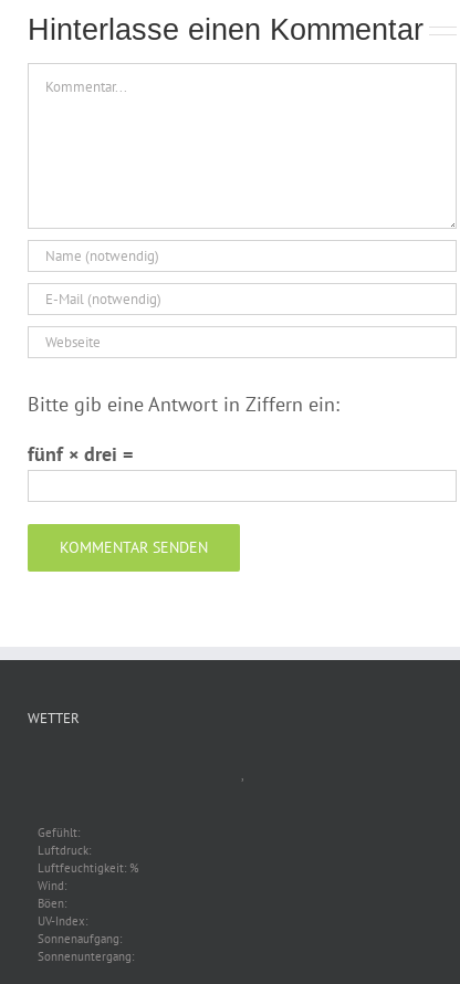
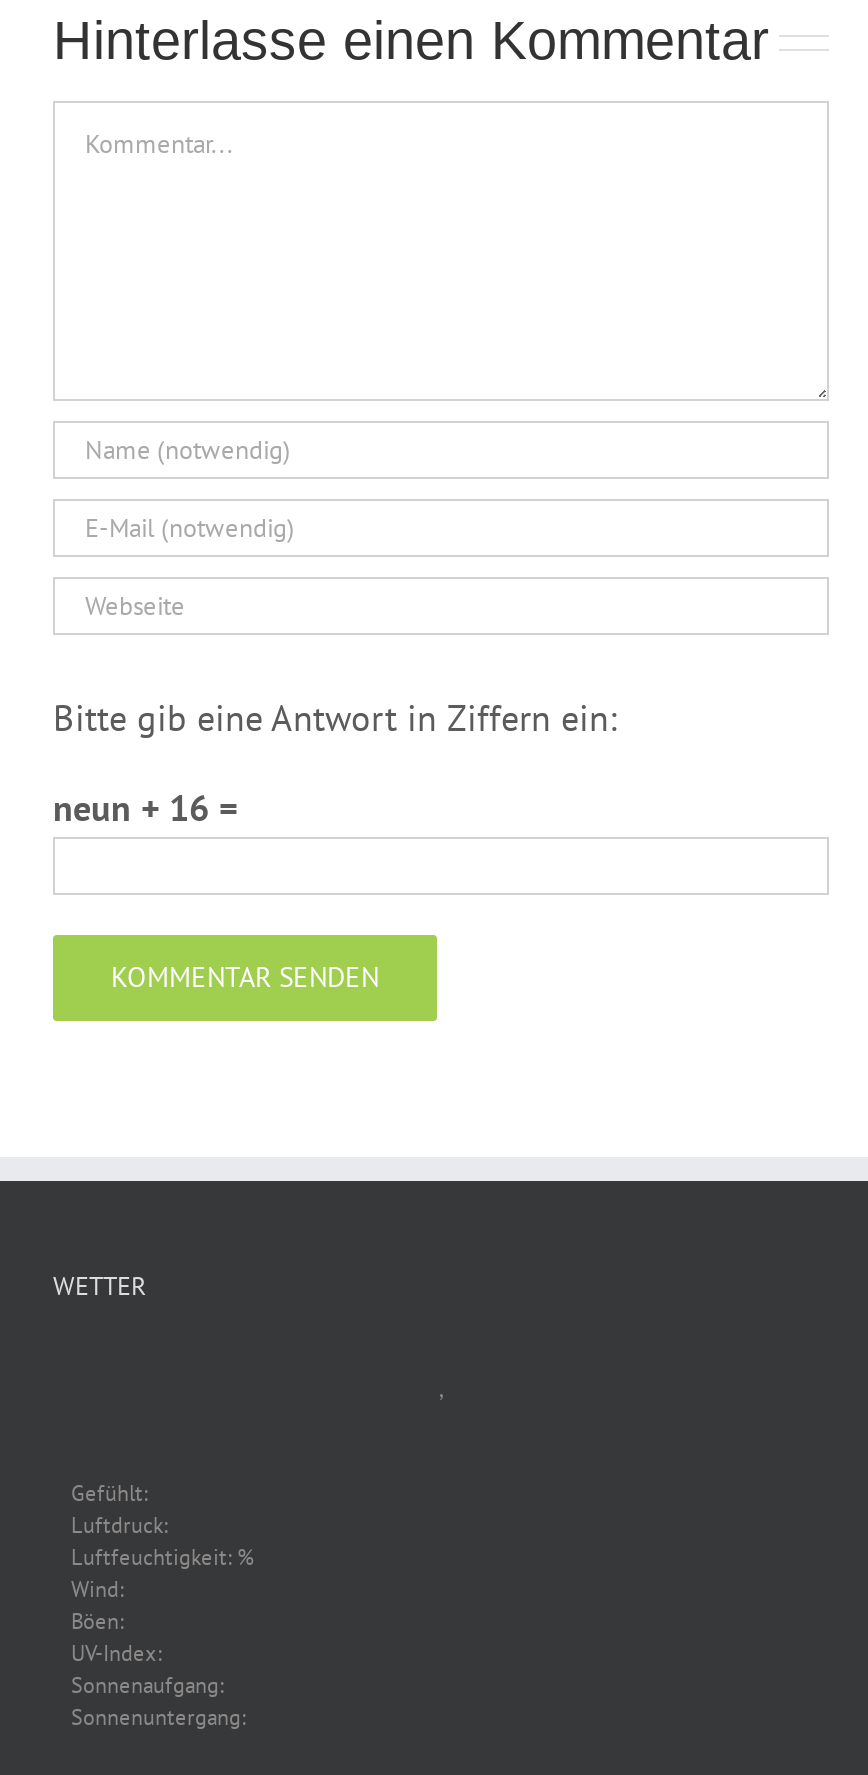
[28,441,133,467] fünf × drei = -> [53,785,237,831] neun + 16 =

